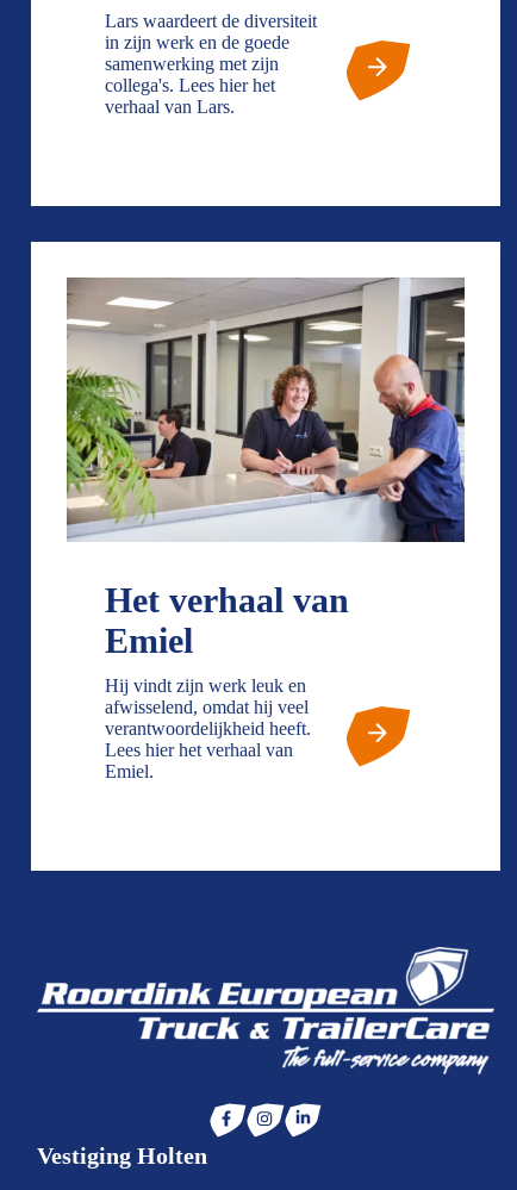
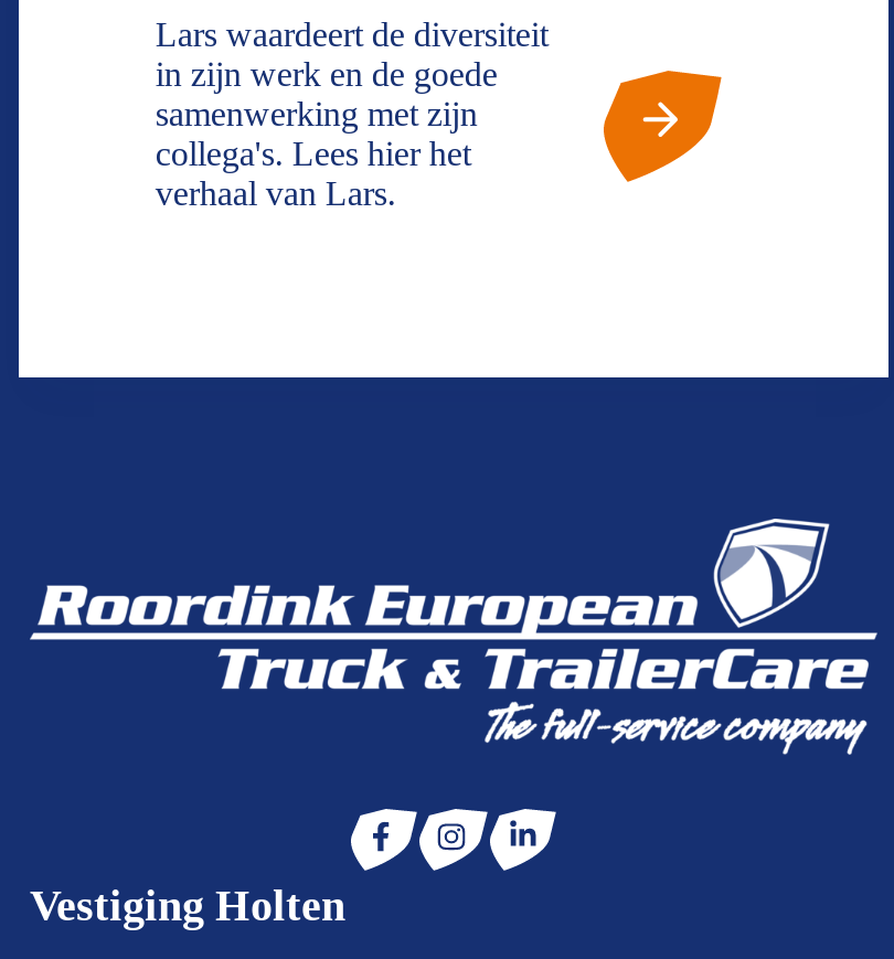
[66,276,466,782] [image] | Het verhaal van | Emiel | Hij vindt zijn werk leuk en | afwisselend, omdat hij veel | verantwoordelijkheid heeft. | Lees hier het verhaal van | Emiel. -> none

